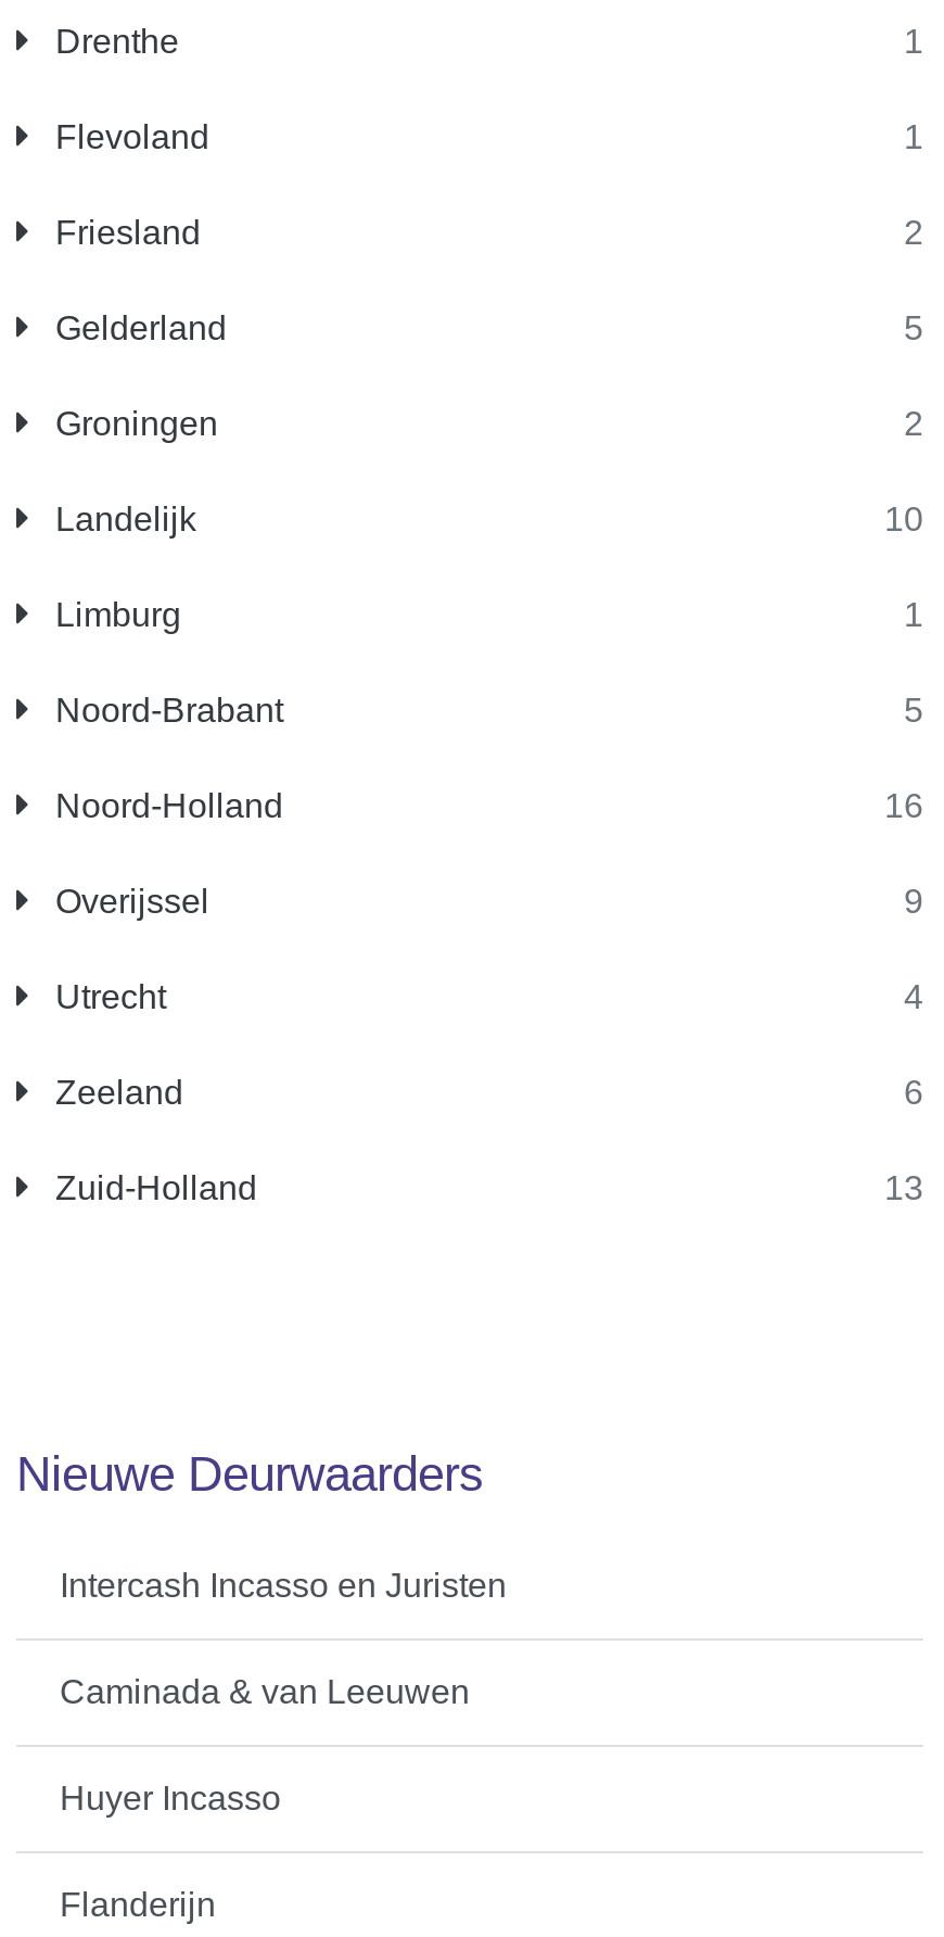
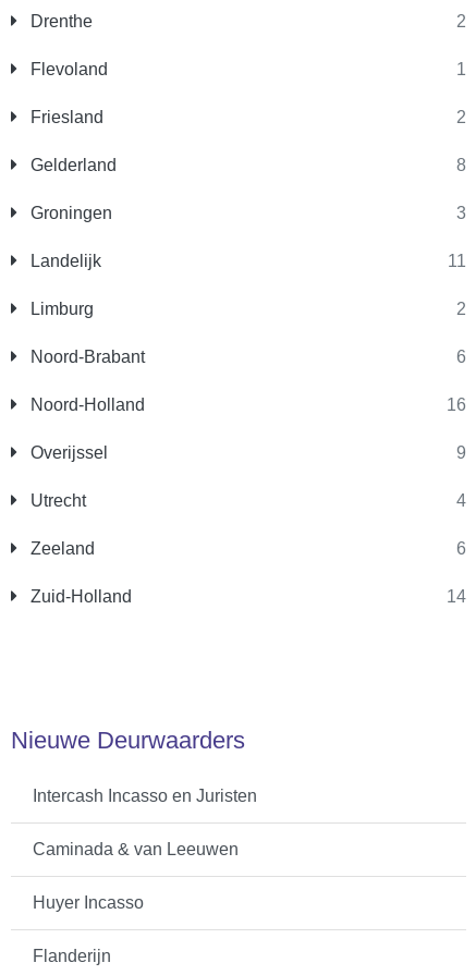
[904,23,923,60] 1 -> [456,12,466,31] 2
[904,309,923,346] 5 -> [456,156,466,174] 8
[904,405,923,442] 2 -> [456,204,466,222] 3
[884,501,923,537] 10 -> [448,252,466,270] 11
[904,596,923,633] 1 -> [456,300,466,318] 2
[904,692,923,729] 5 -> [456,348,466,366] 6
[884,1169,923,1206] 13 -> [447,587,466,606] 14

